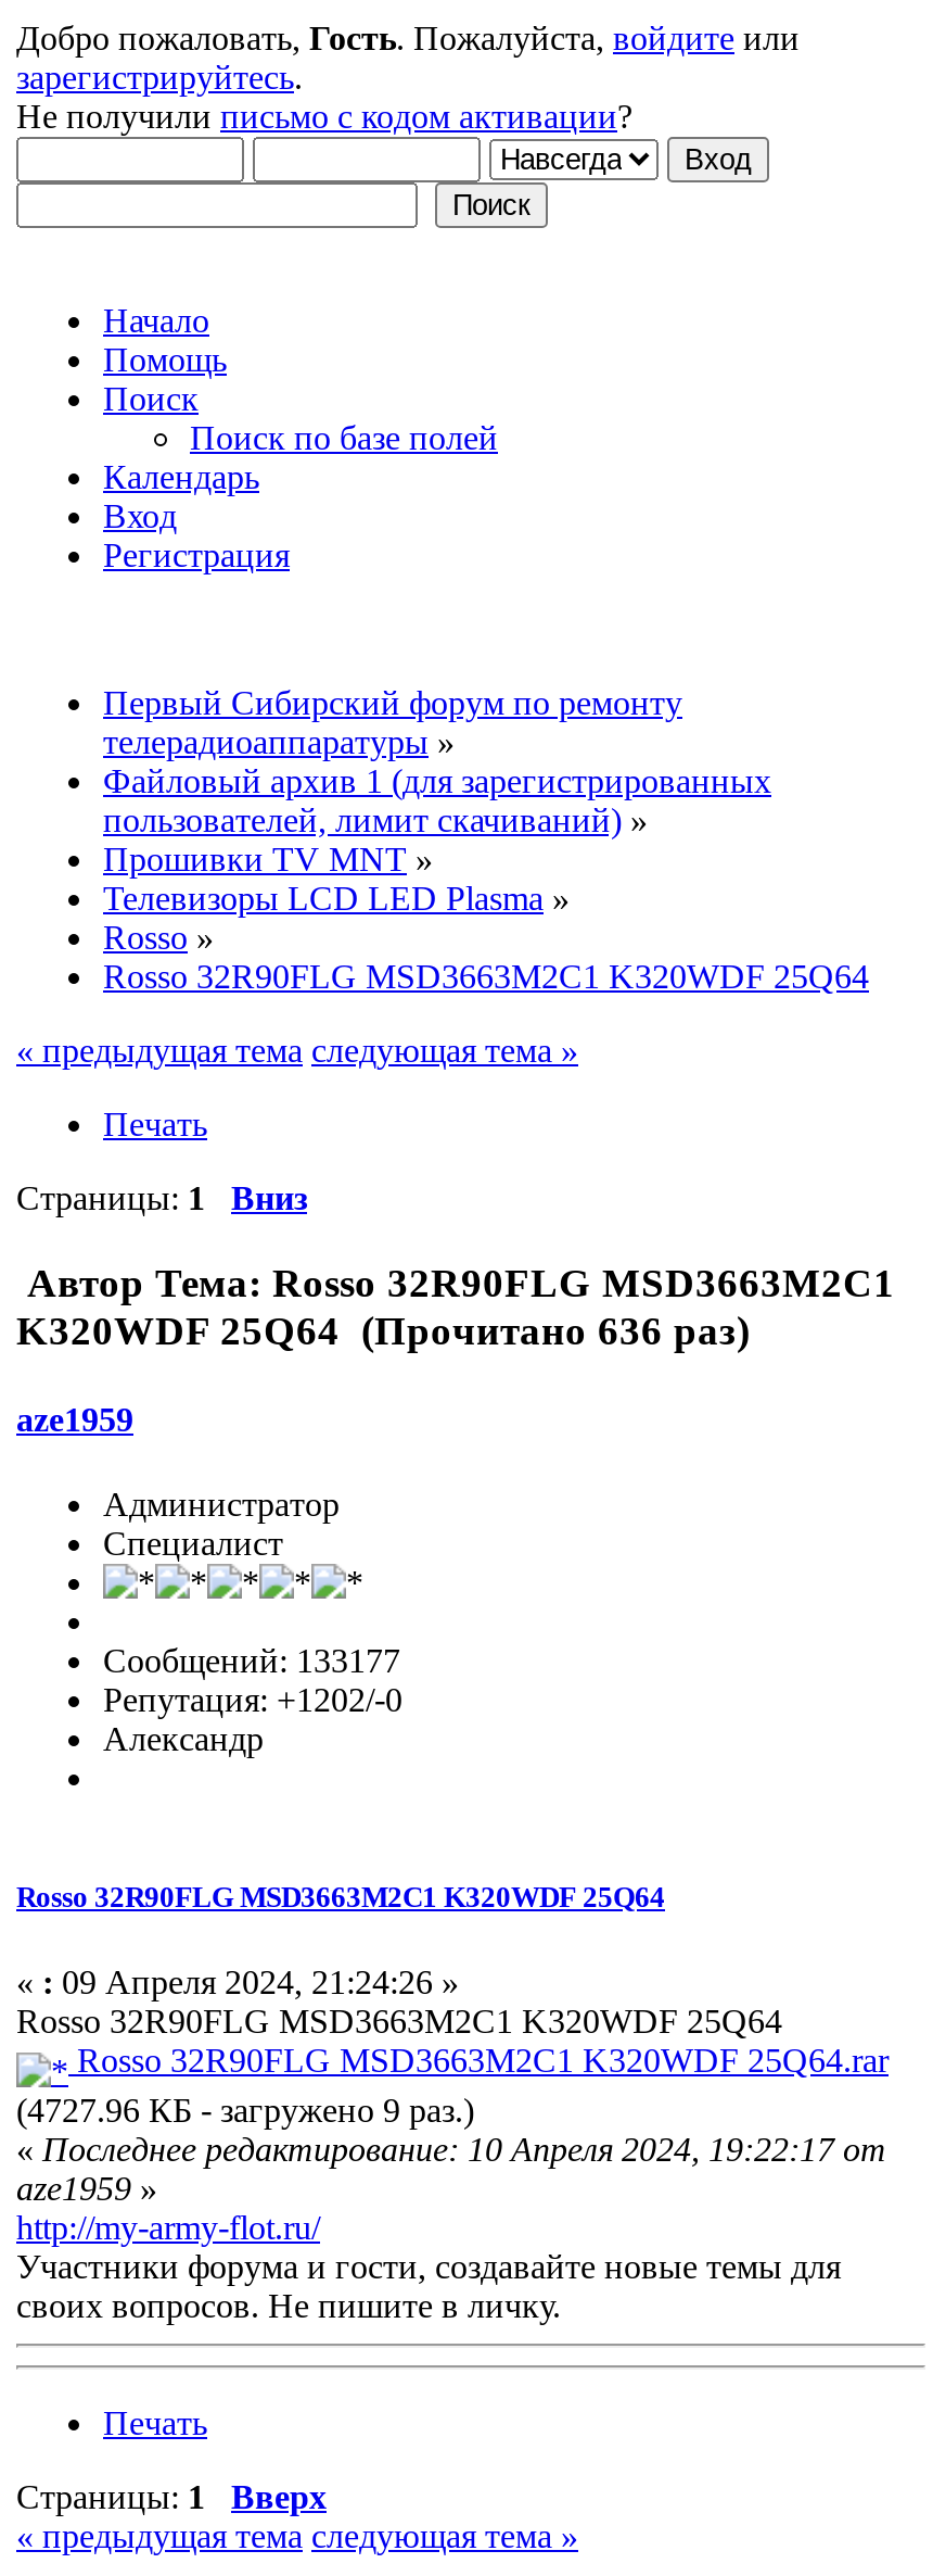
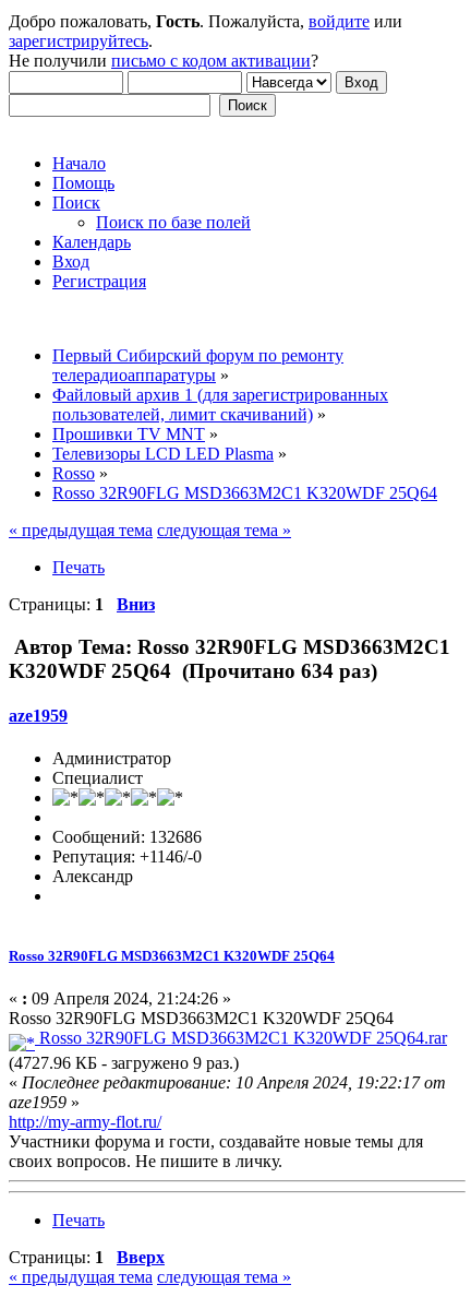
[16,1307,750,1352] K320WDF 25Q64 (Прочитано 636 раз) -> [9,659,377,682] K320WDF 25Q64 (Прочитано 634 раз)
[103,1642,400,1679] Сообщений: 133177 -> [52,828,202,846] Сообщений: 132686
[103,1681,402,1718] Репутация: +1202/-0 -> [52,847,202,866] Репутация: +1146/-0

